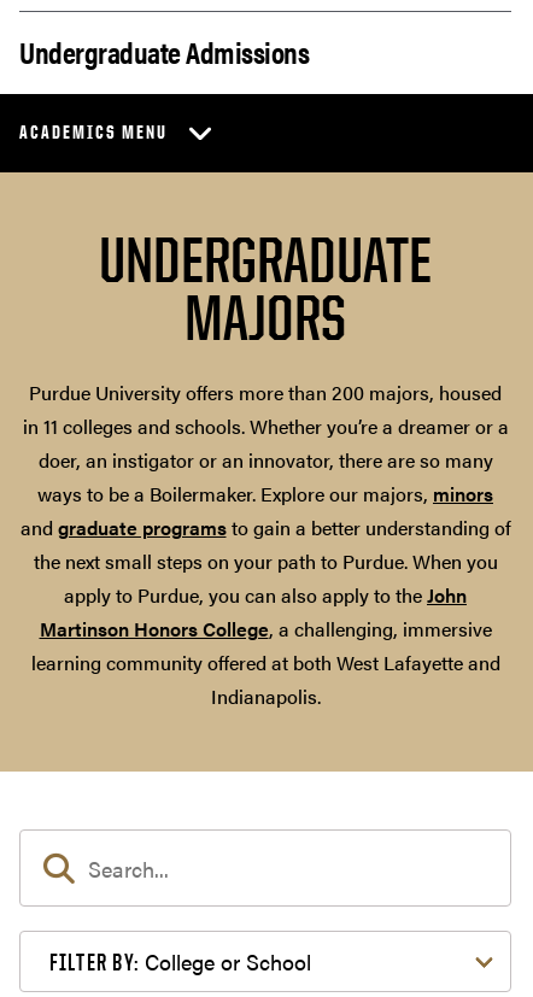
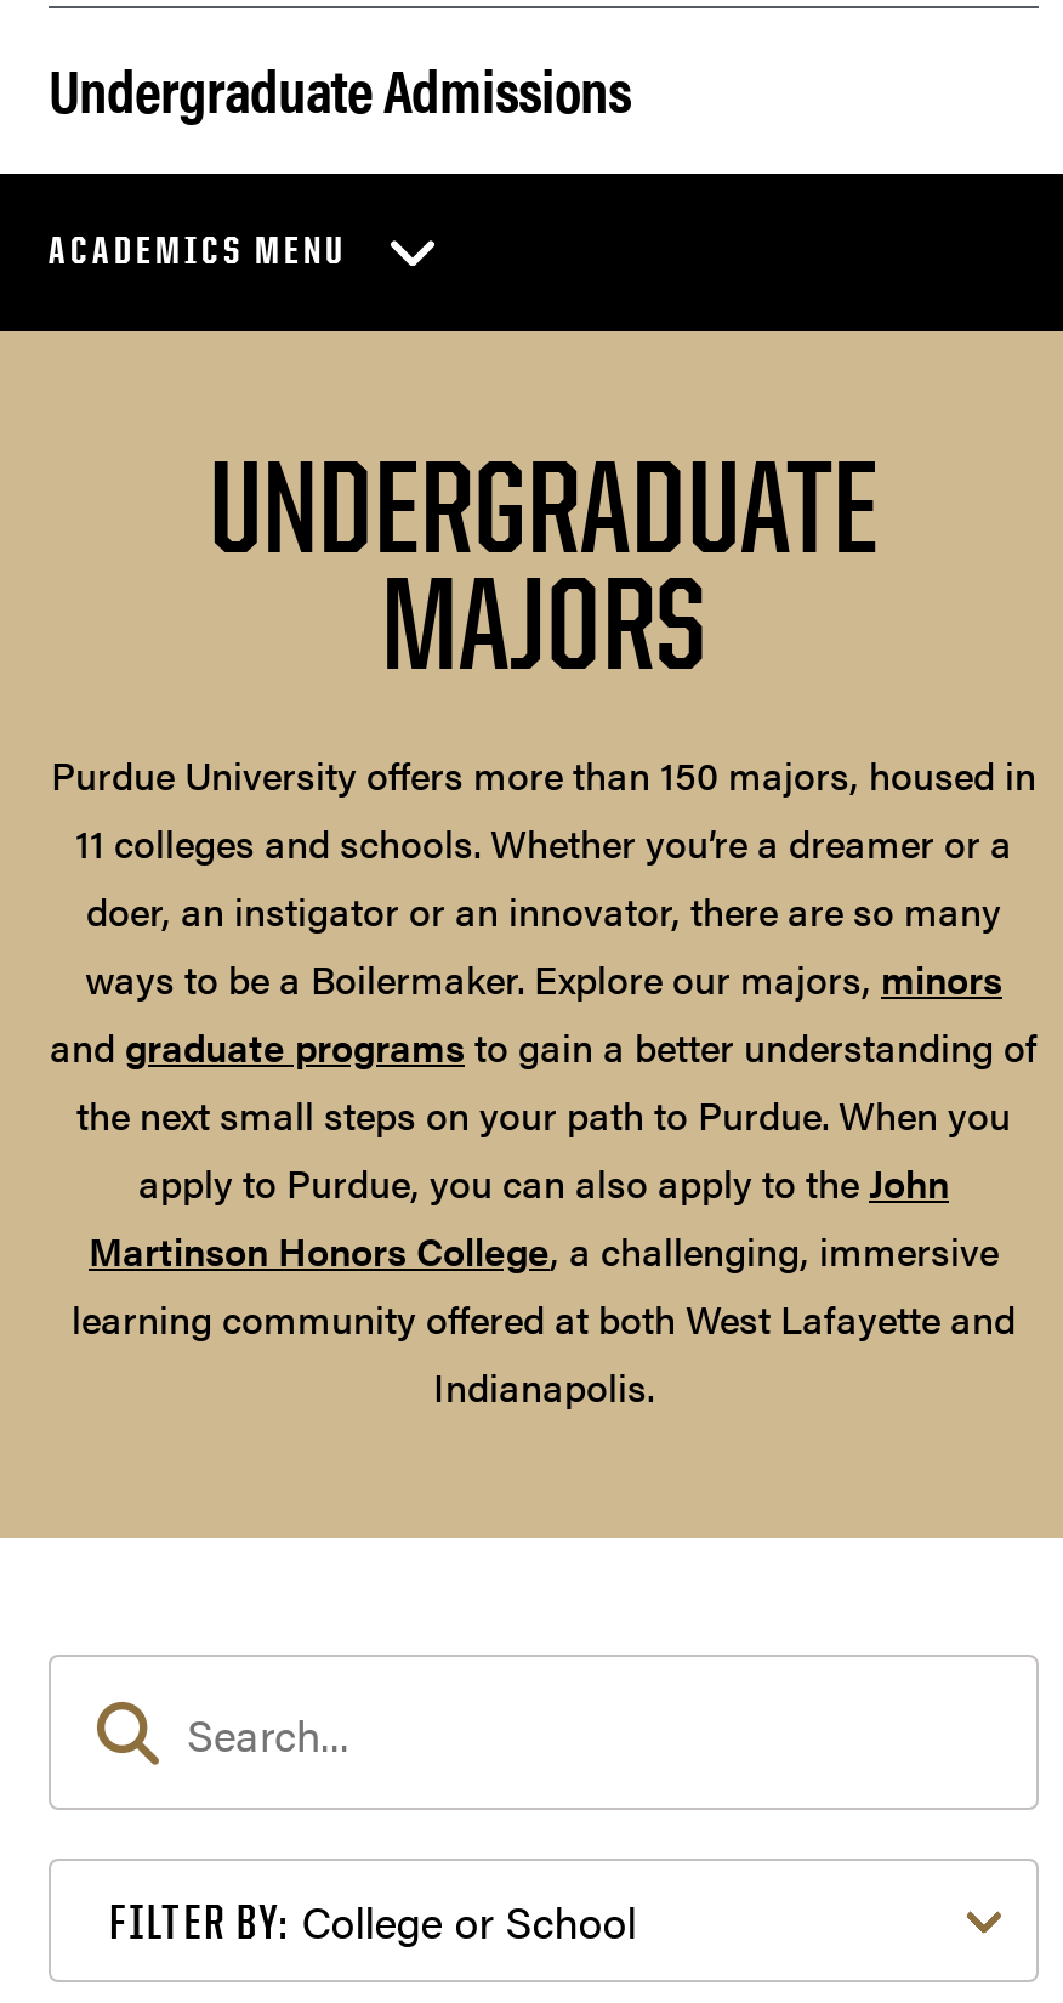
[22,379,508,440] Purdue University offers more than 200 majors, housed | in 11 colleges and schools. Whether you’re a dreamer or a -> [51,747,1036,871] Purdue University offers more than 150 majors, housed in | 11 colleges and schools. Whether you’re a dreamer or a

